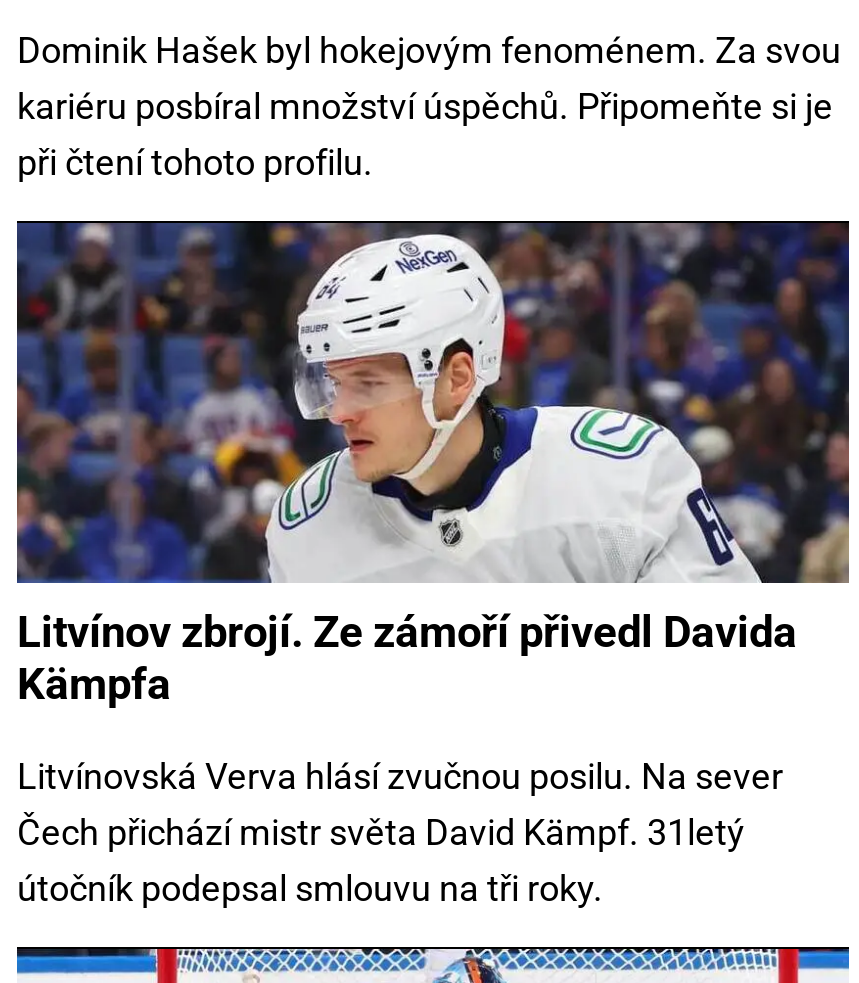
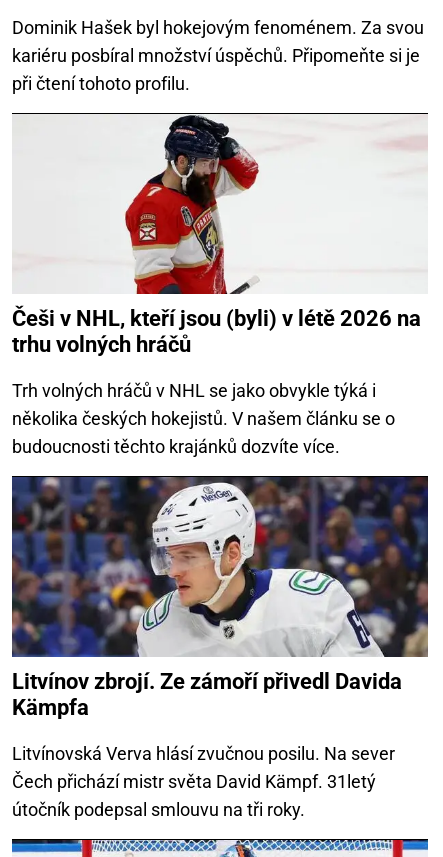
none -> [12,113,428,457] [image] | Češi v NHL, kteří jsou (byli) v létě 2026 na | trhu volných hráčů | Trh volných hráčů v NHL se jako obvykle týká i | několika českých hokejistů. V našem článku se o | budoucnosti těchto krajánků dozvíte více.

